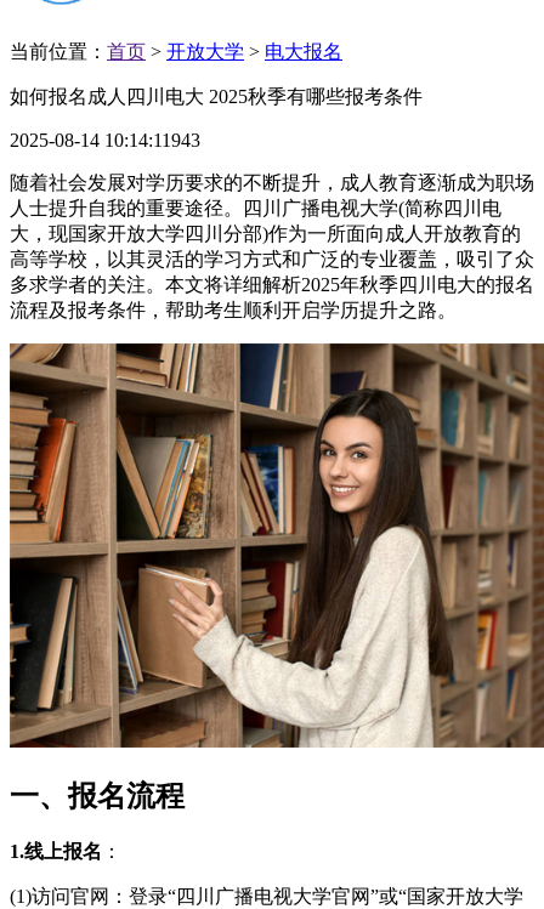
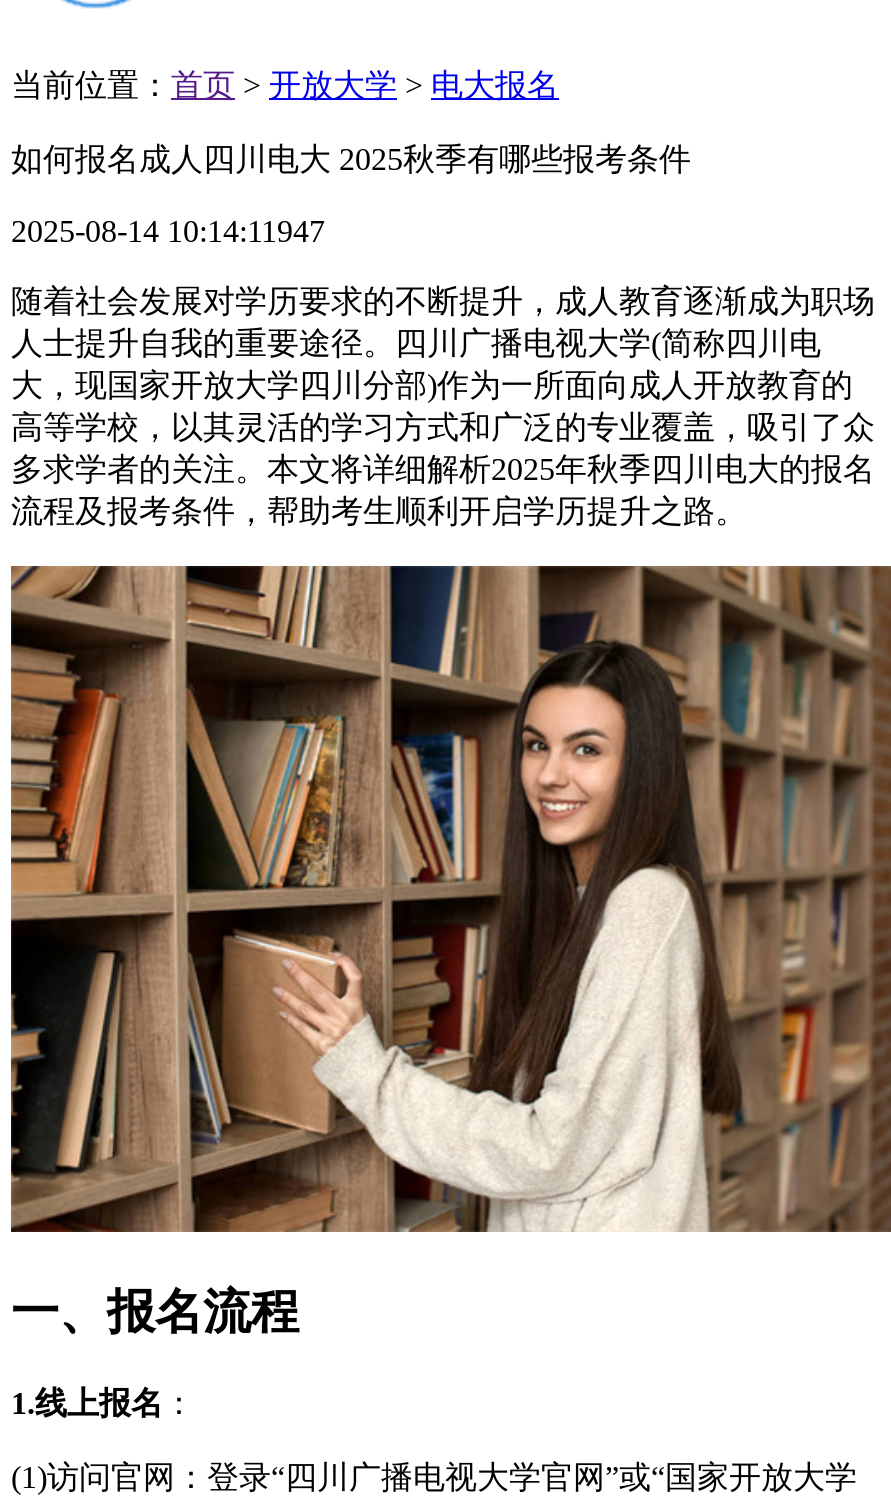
[10,130,200,150] 2025-08-14 10:14:11 943 -> [11,214,325,248] 2025-08-14 10:14:11 947

